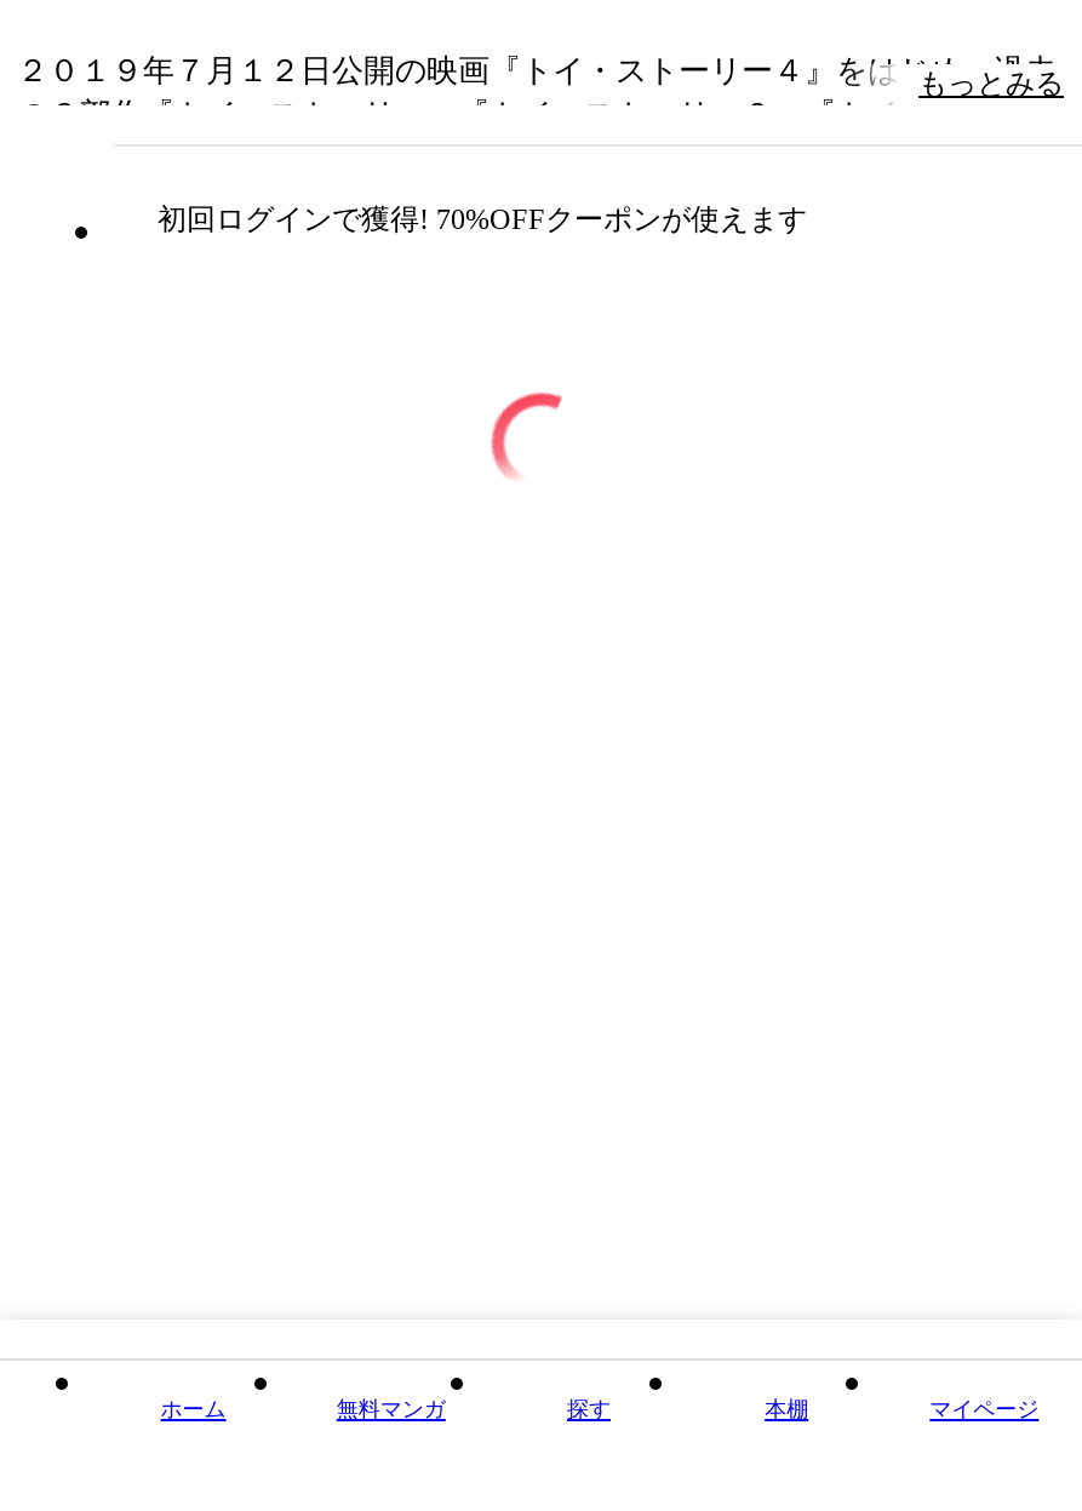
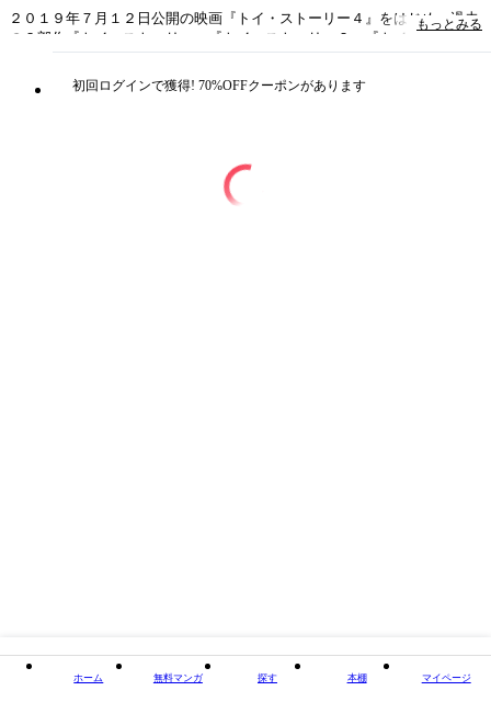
[158,202,807,236] 初回ログインで獲得! 70%OFFクーポンが使えます -> [72,78,366,93] 初回ログインで獲得! 70%OFFクーポンがあります

